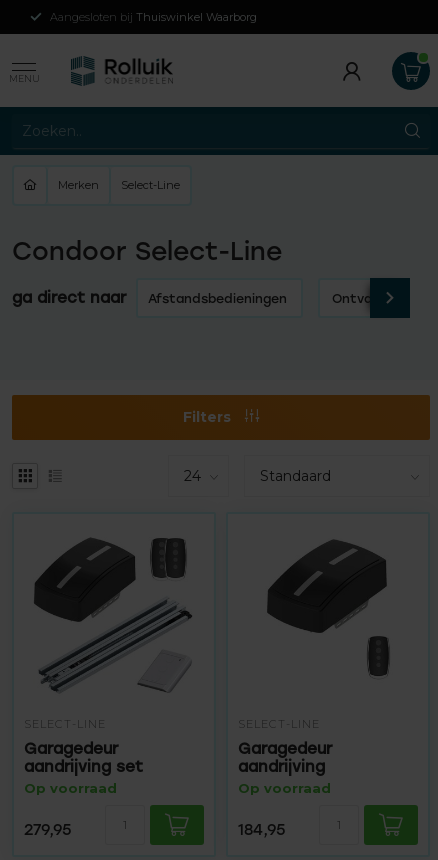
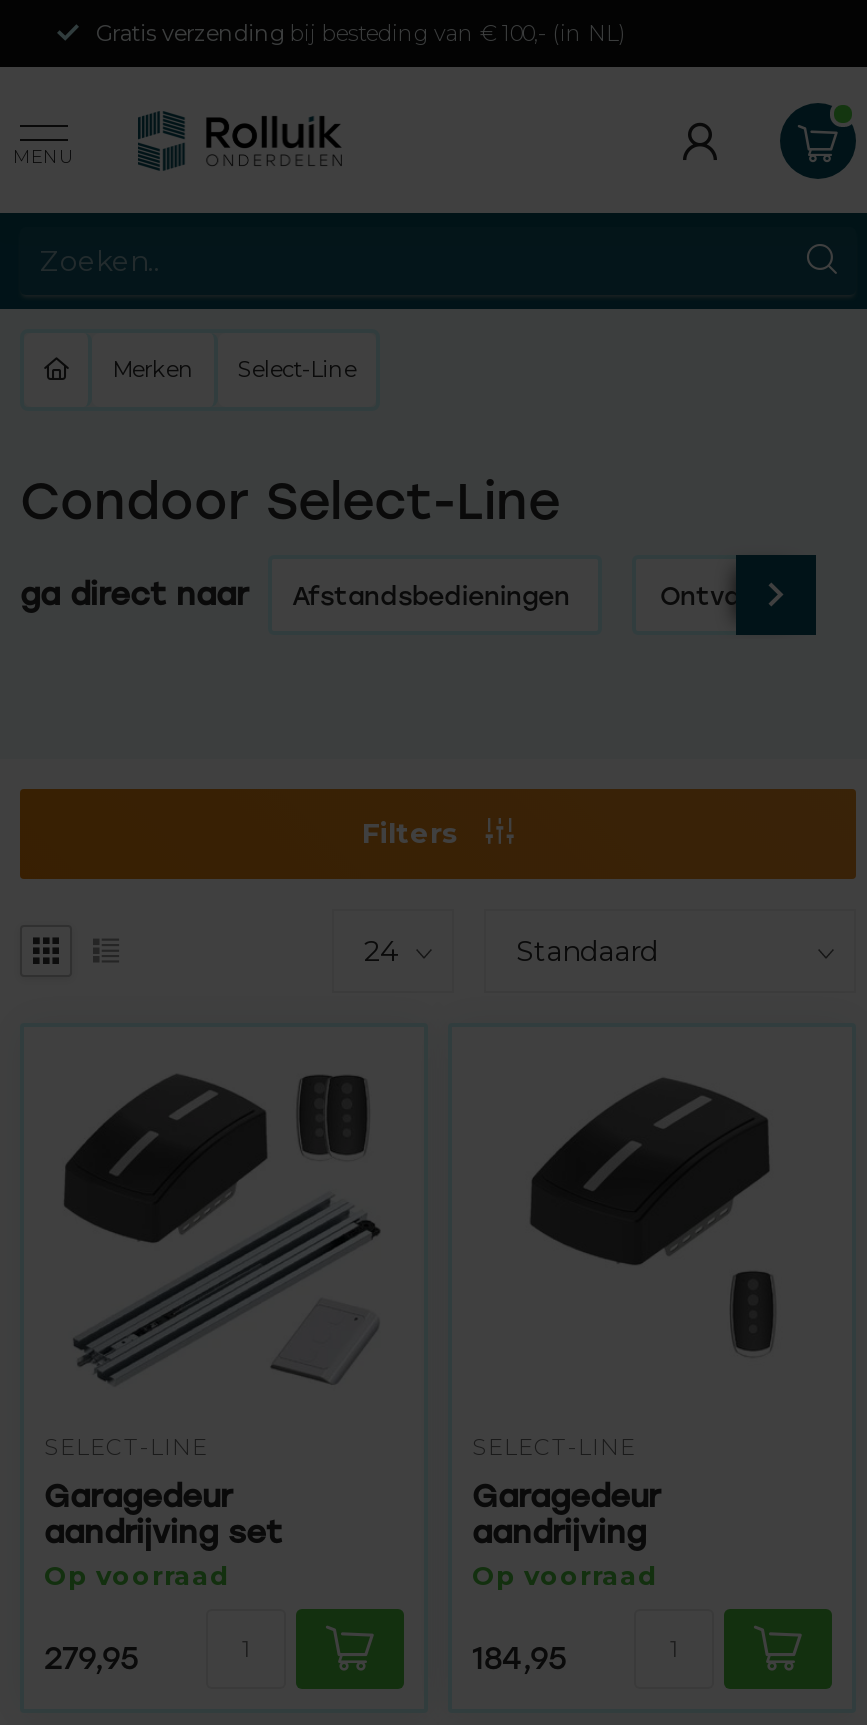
[50,9,257,23] Aangesloten bij Thuiswinkel Waarborg -> [96,18,626,46] Gratis verzending bij besteding van € 100,- (in NL)

